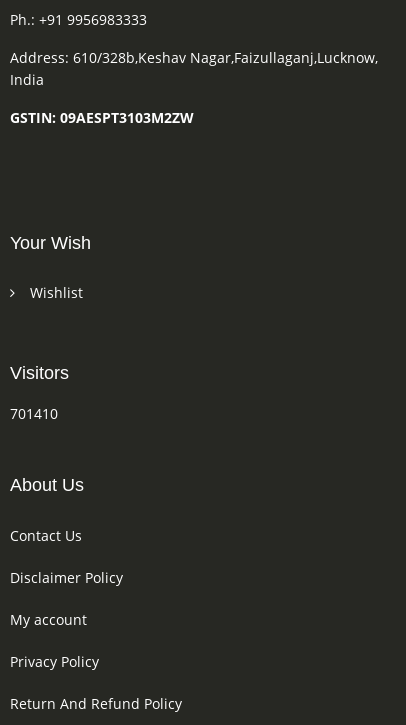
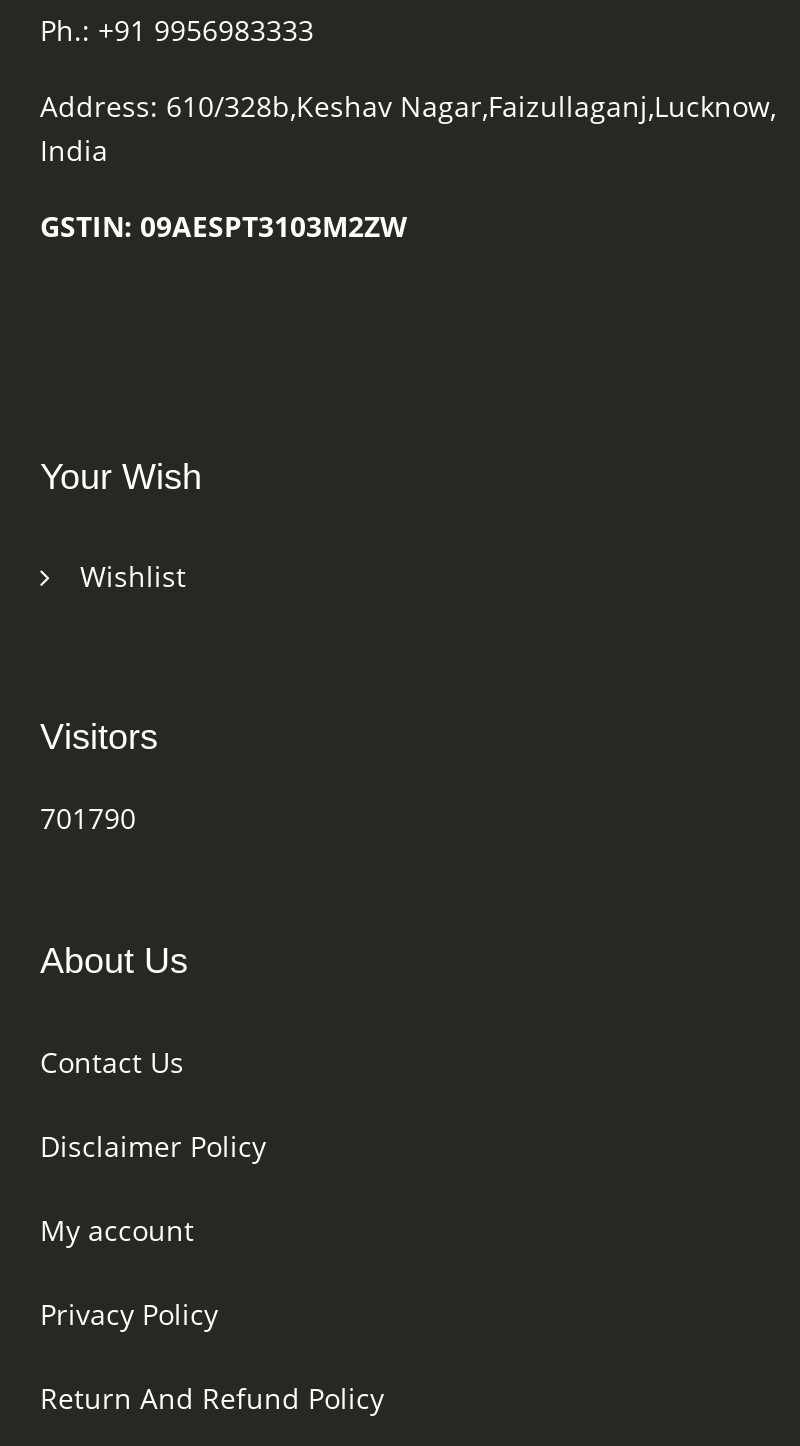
[10,404,58,423] 701410 -> [40,799,136,837] 701790

